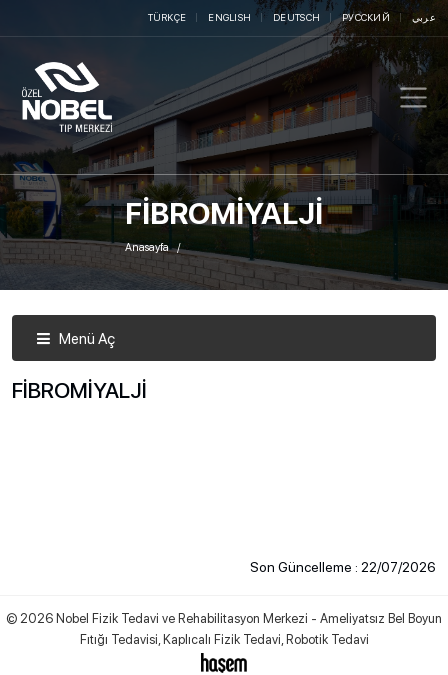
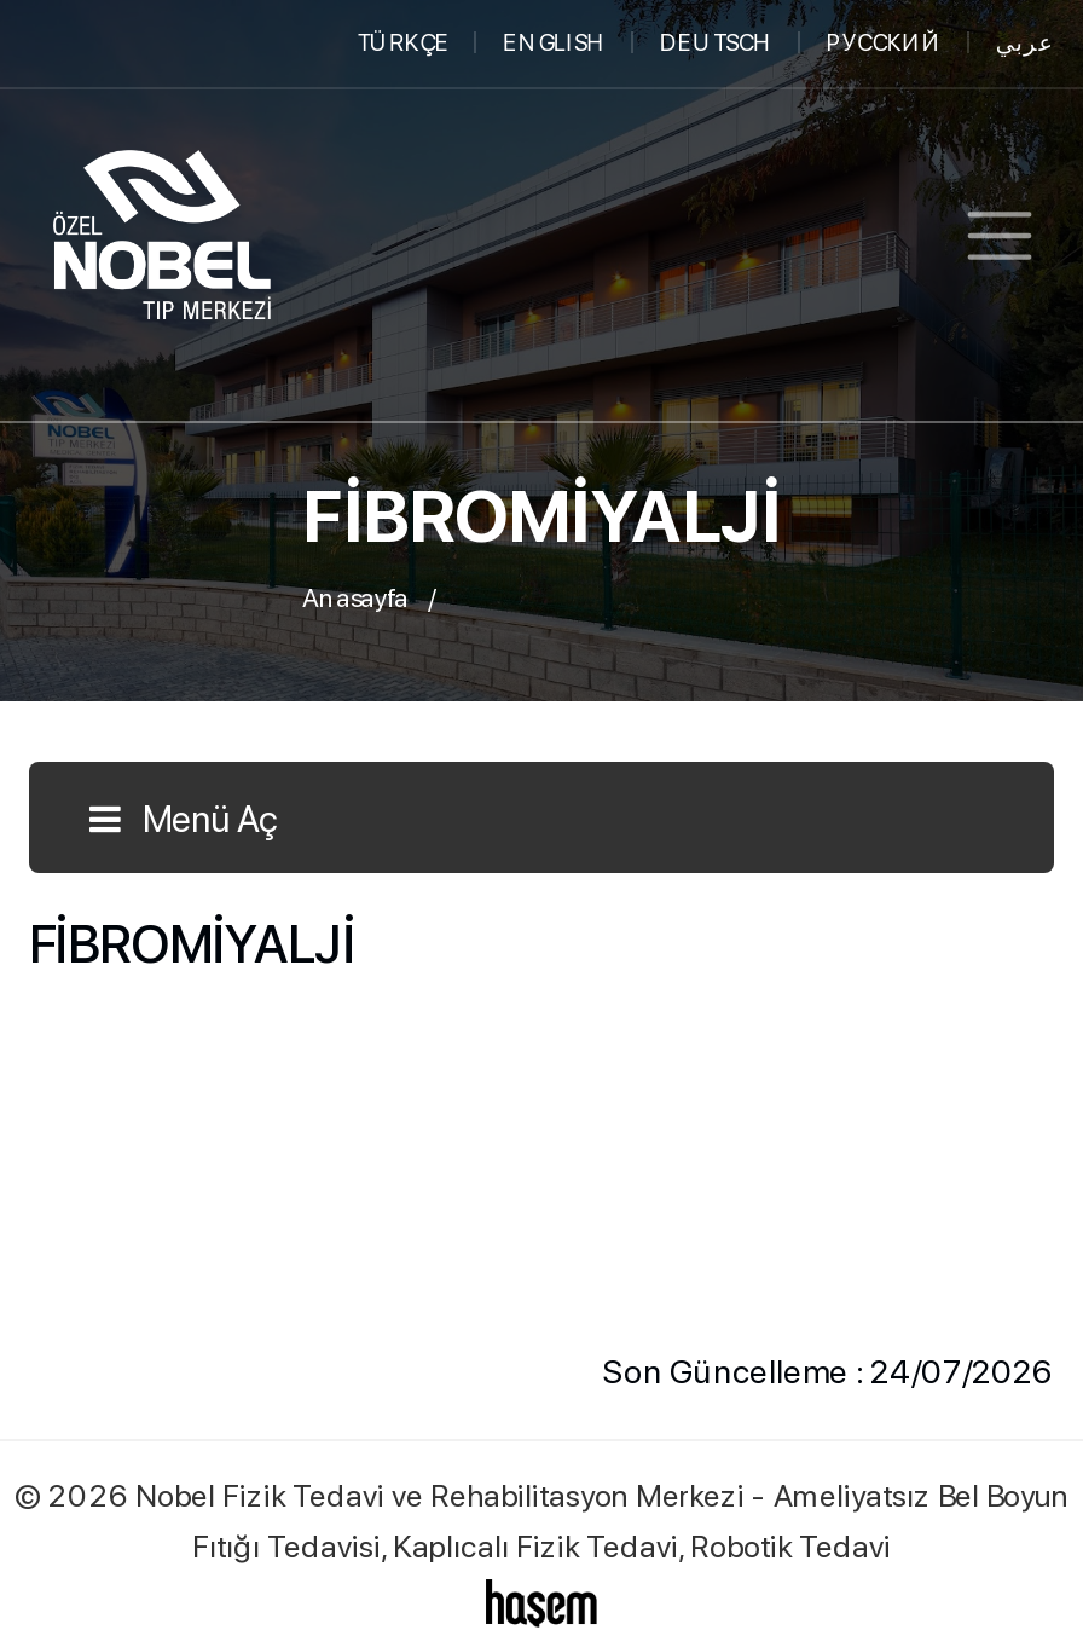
[250,559,436,575] Son Güncelleme : 22/07/2026 -> [602,1352,1054,1391] Son Güncelleme : 24/07/2026

